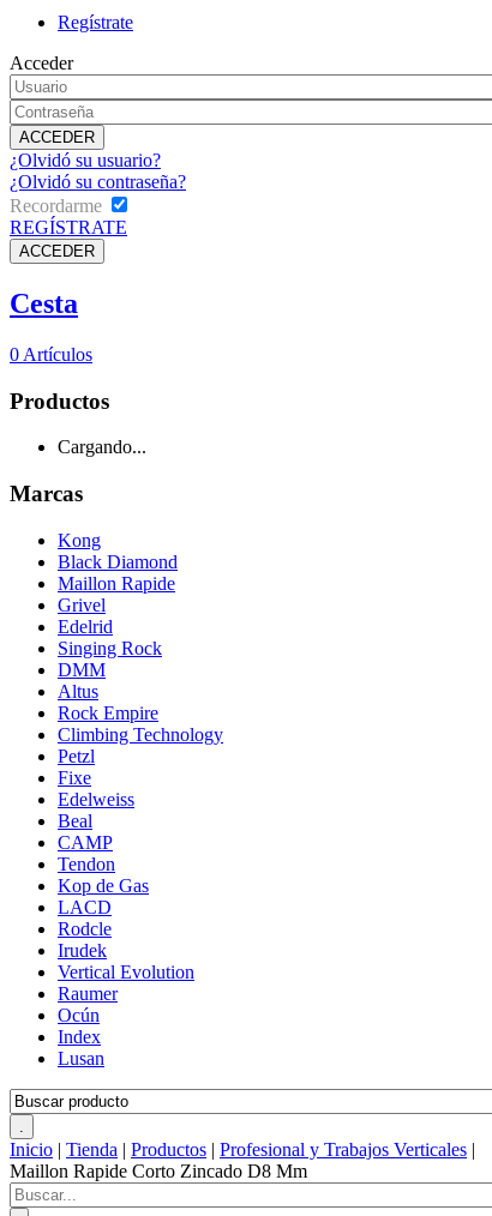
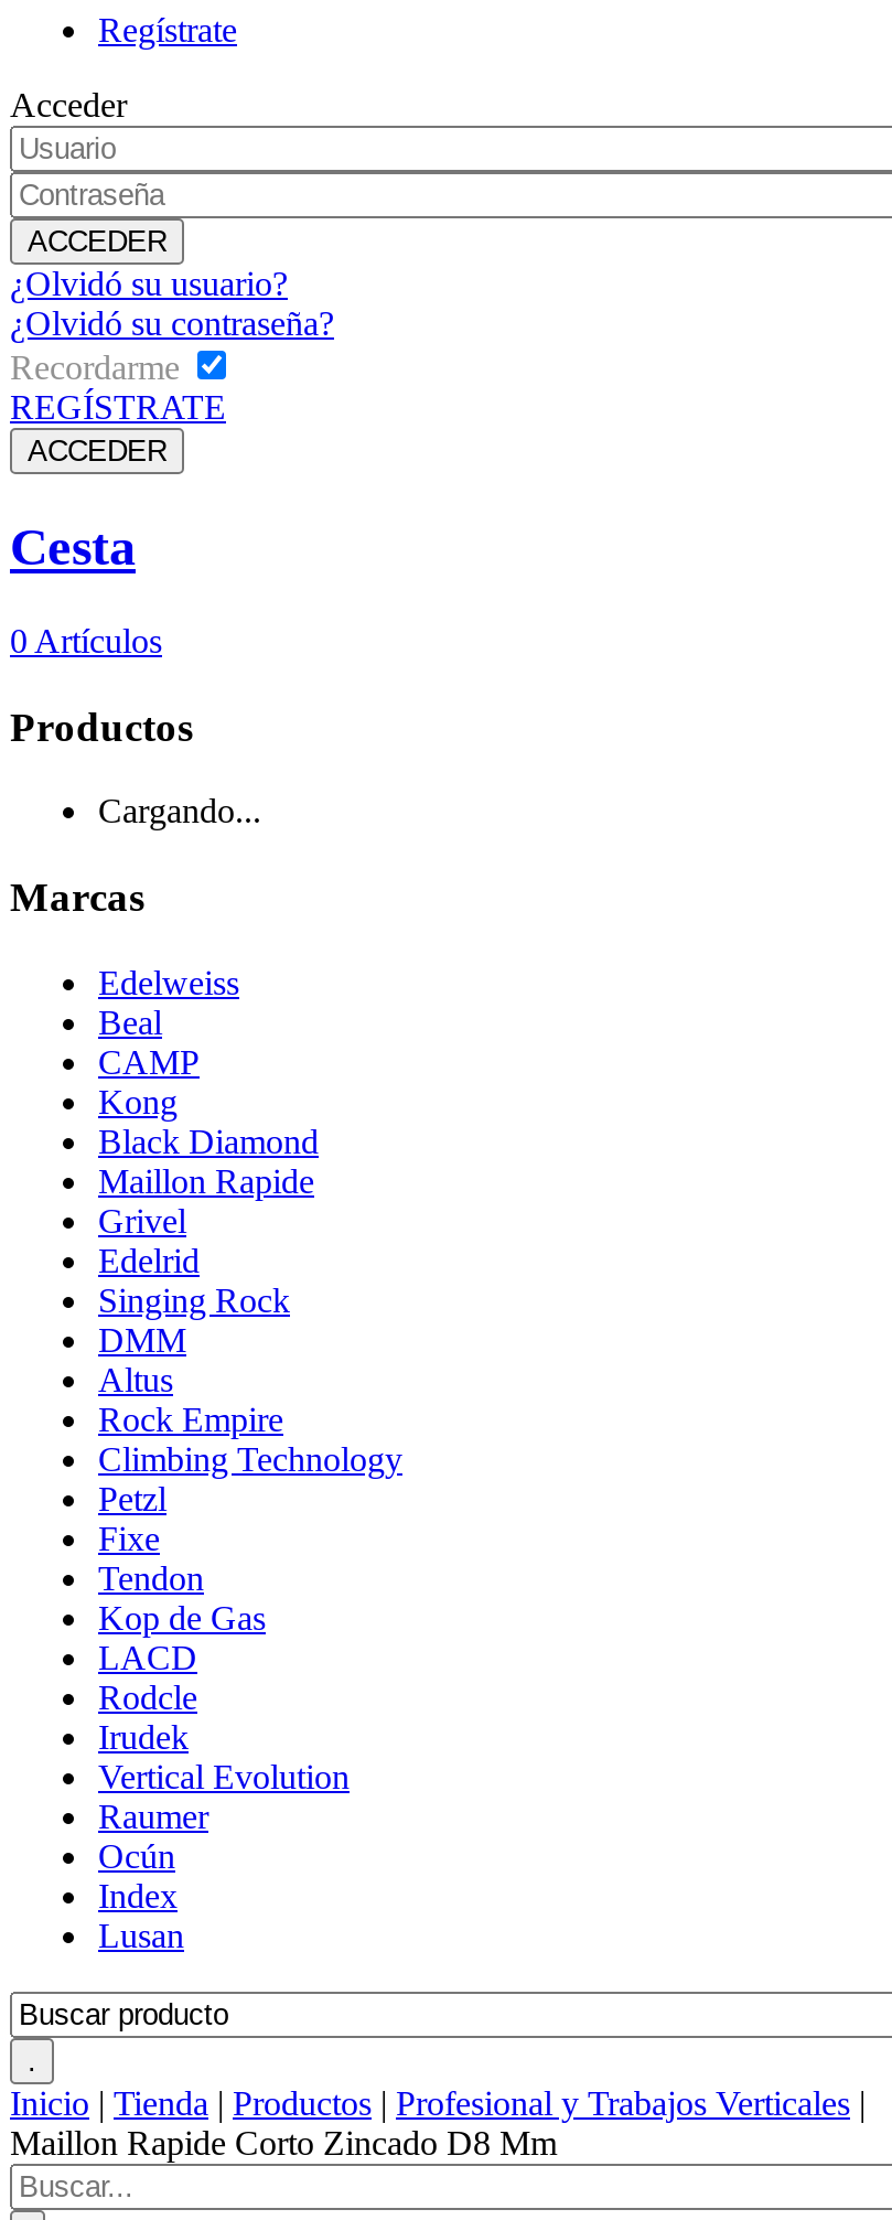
moved [58,530,223,788] -> [98,1082,402,1557]: Kong | Black Diamond | Maillon Rapide | ... | Petzl | Fixe
moved [58,789,134,852] -> [98,963,239,1080]: Edelweiss | Beal | CAMP

